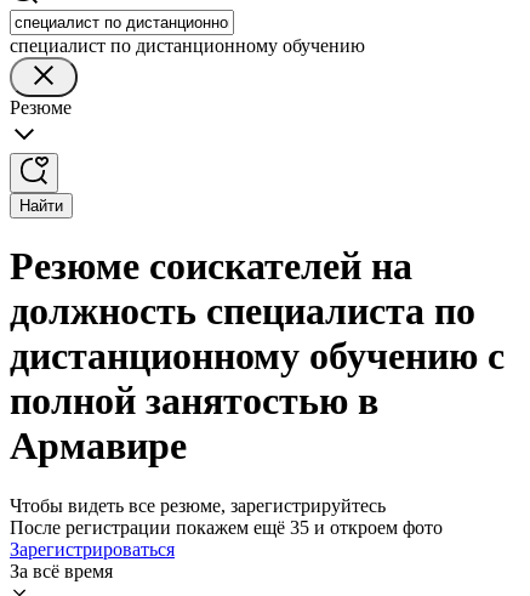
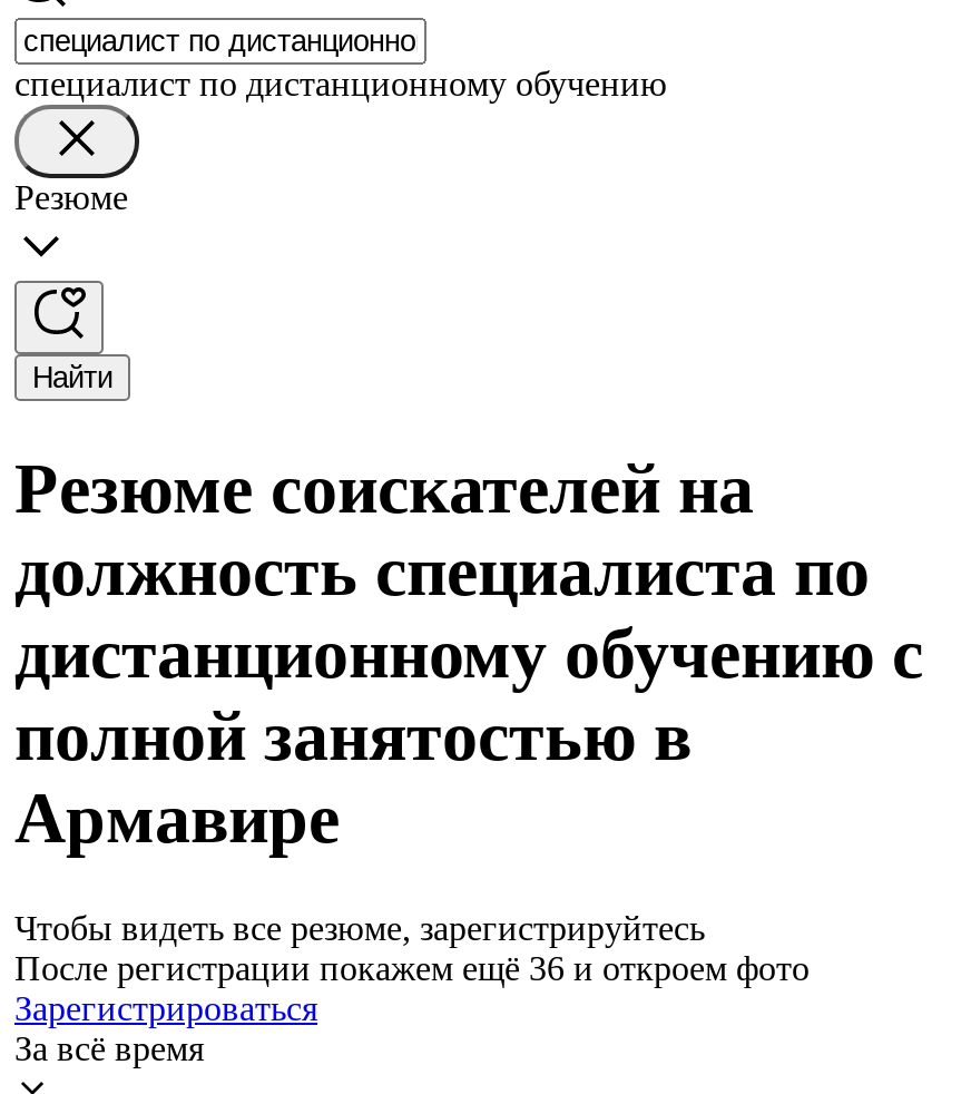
[10,517,443,538] После регистрации покажем ещё 35 и откроем фото -> [14,949,810,987] После регистрации покажем ещё 36 и откроем фото

